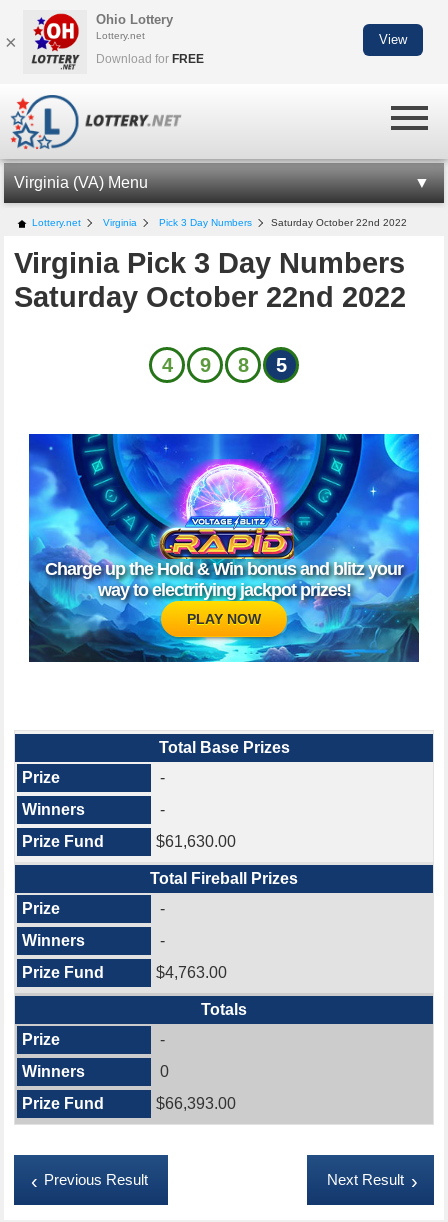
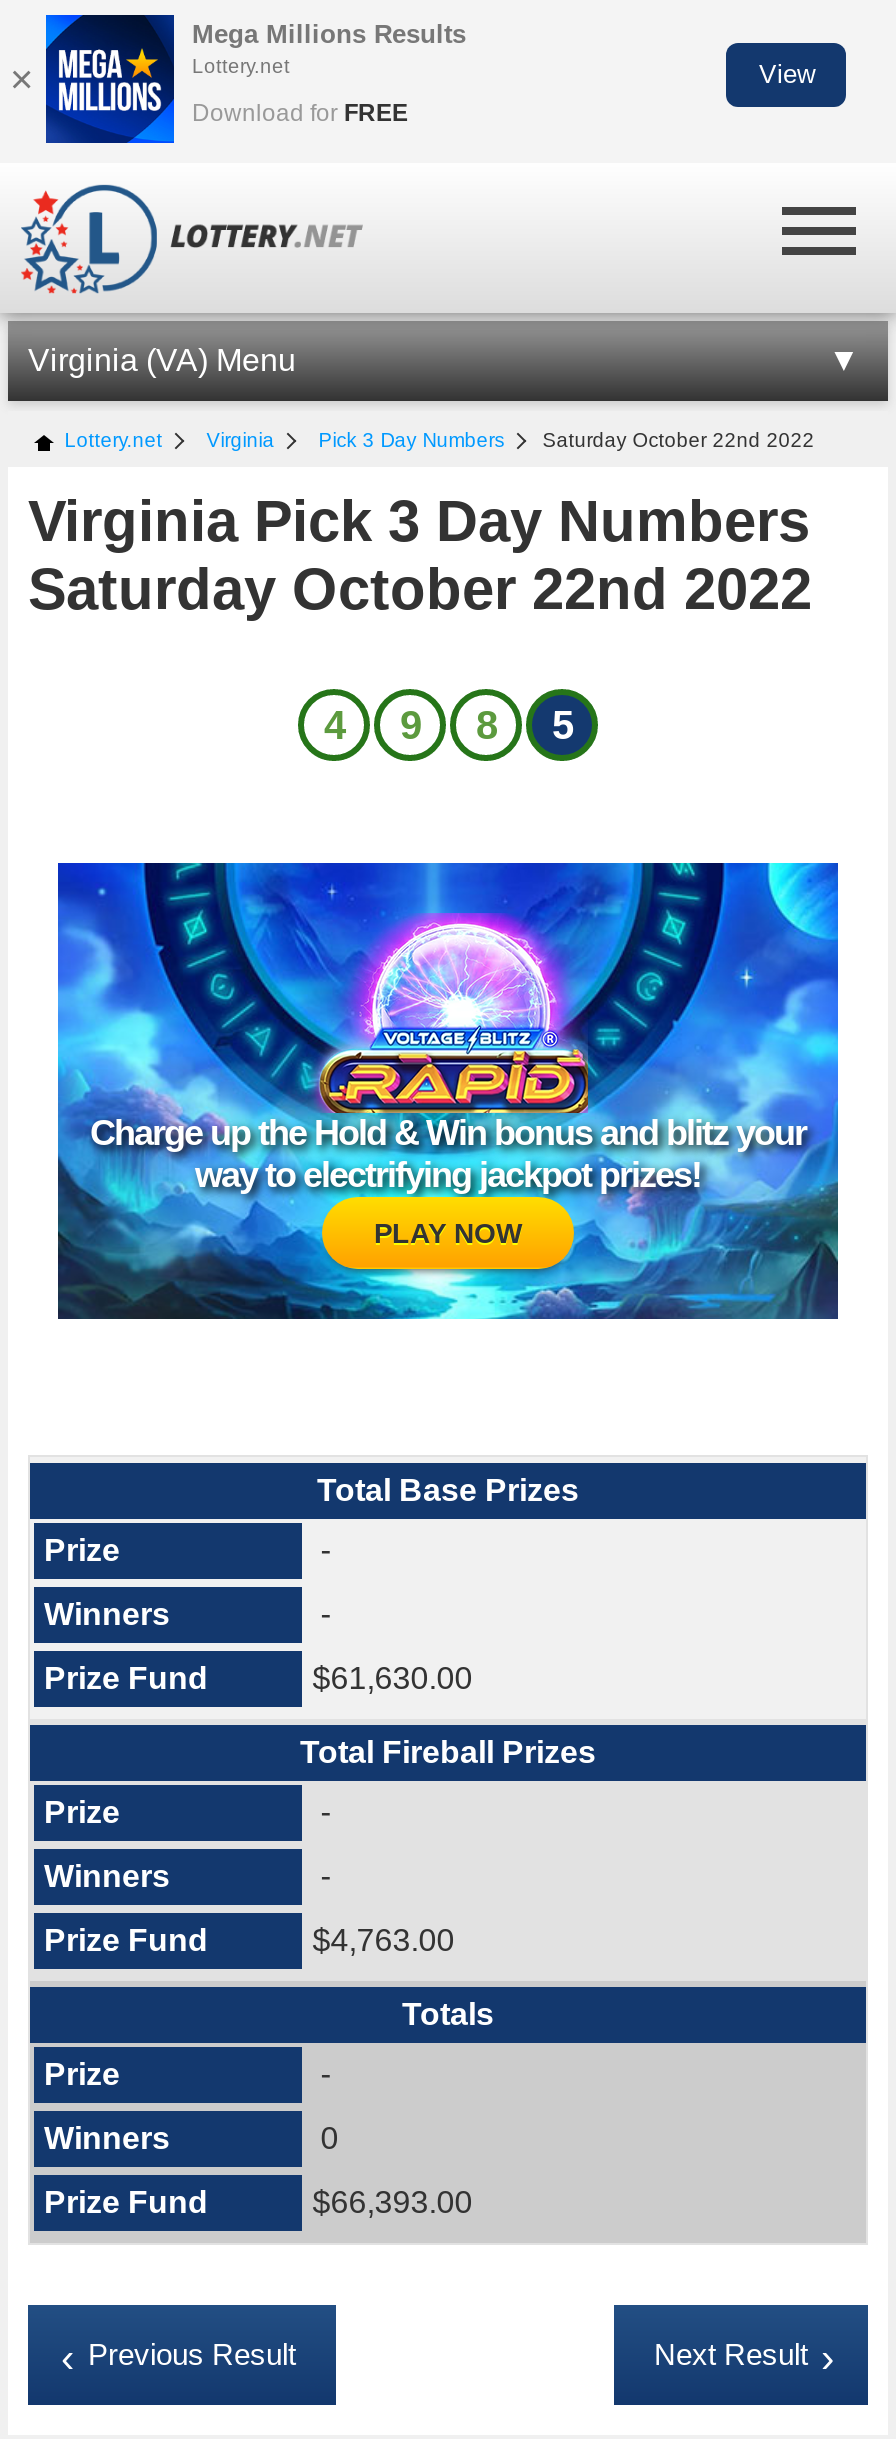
[23,10,173,74] [image] | Ohio Lottery -> [44,13,466,145] [image] | Mega Millions Results

